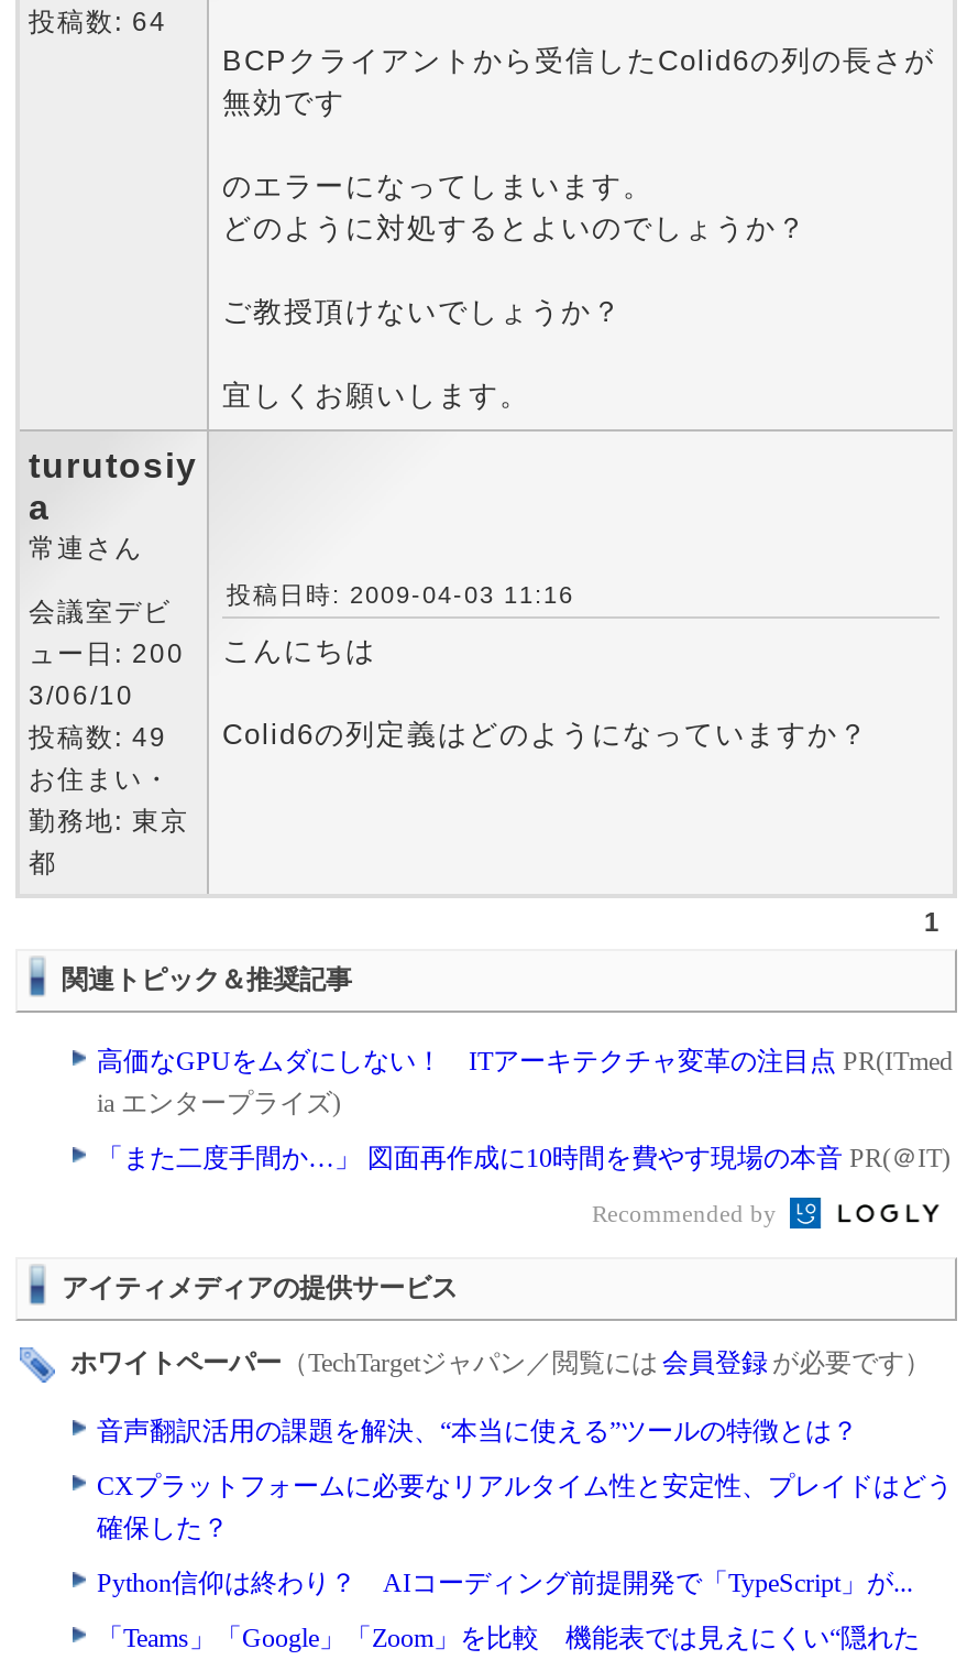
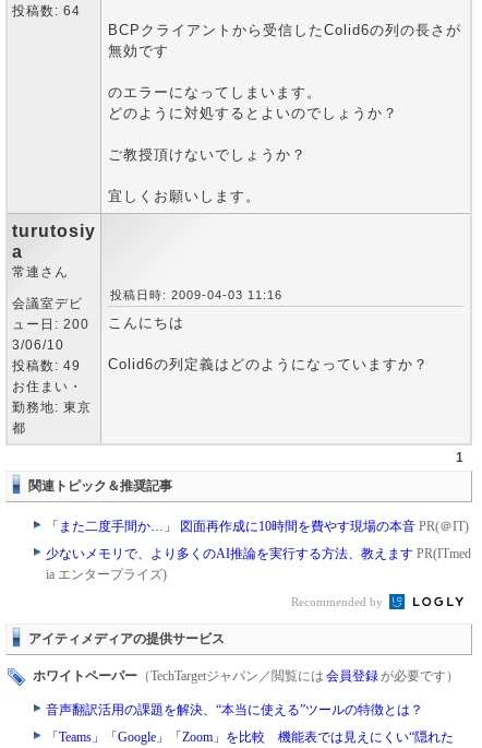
[97,1046,953,1077] 高価なGPUをムダにしない！ ITアーキテクチャ変革の注目点PR(ITmed -> none
moved [97,1088,341,1118] -> [46,567,167,582]: ia エンタープライズ)
none -> [46,546,471,561] 少ないメモリで、より多くのAI推論を実行する方法、教えますPR(ITmed
[97,1471,953,1598] CXプラットフォームに必要なリアルタイム性と安定性、プレイドはどう | 確保した？ | Python信仰は終わり？ AIコーディング前提開発で「TypeScript」が... -> none

